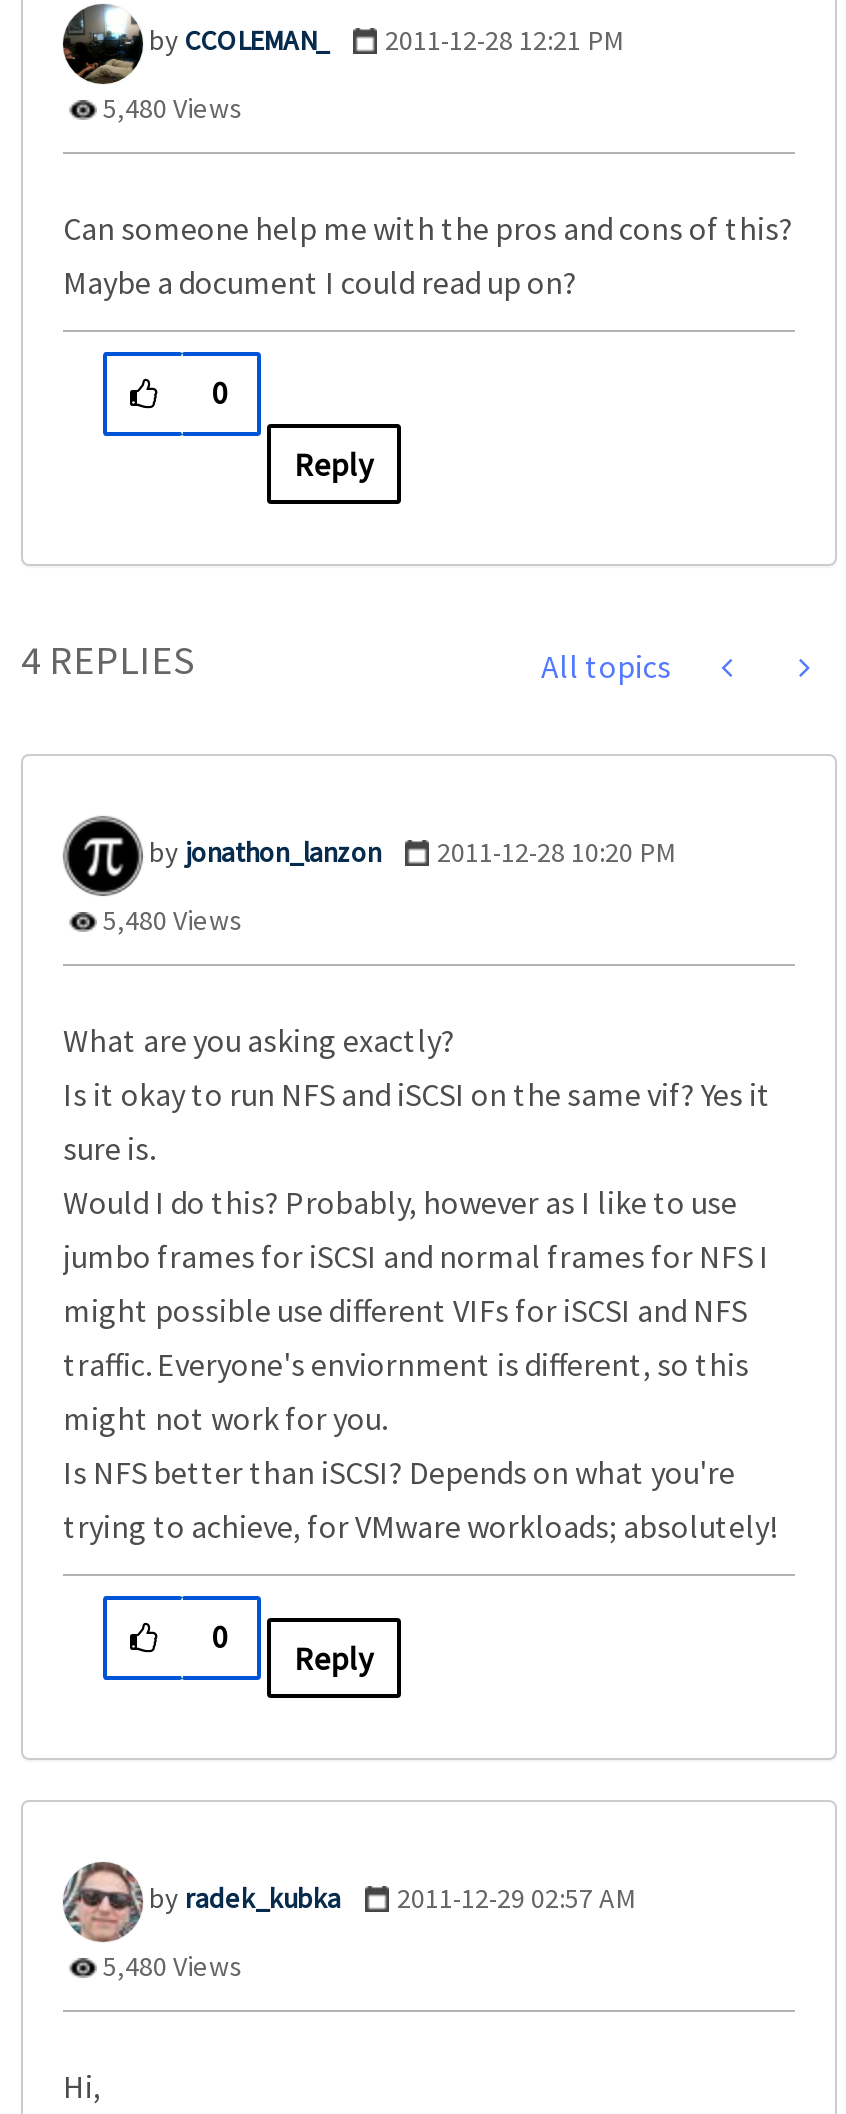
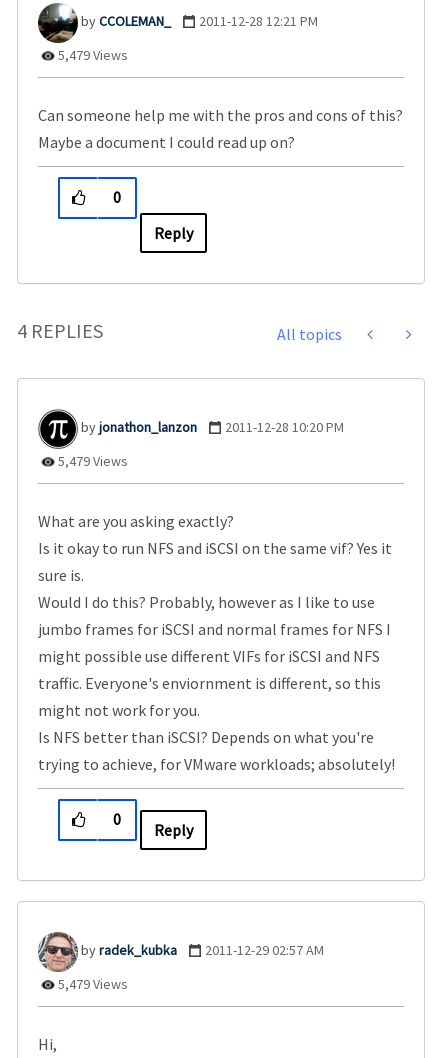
[97,90,243,126] 5,480 Views -> [55,46,128,64] 5,479 Views
[97,901,243,937] 5,480 Views -> [55,452,128,470] 5,479 Views
[97,1947,243,1983] 5,480 Views -> [55,975,128,993] 5,479 Views

